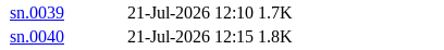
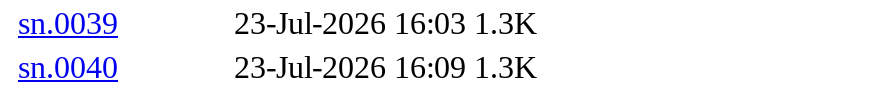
[127,4,293,22] 21-Jul-2026 12:10 1.7K -> [234,7,538,41] 23-Jul-2026 16:03 1.3K
[127,28,293,46] 21-Jul-2026 12:15 1.8K -> [234,51,538,85] 23-Jul-2026 16:09 1.3K

